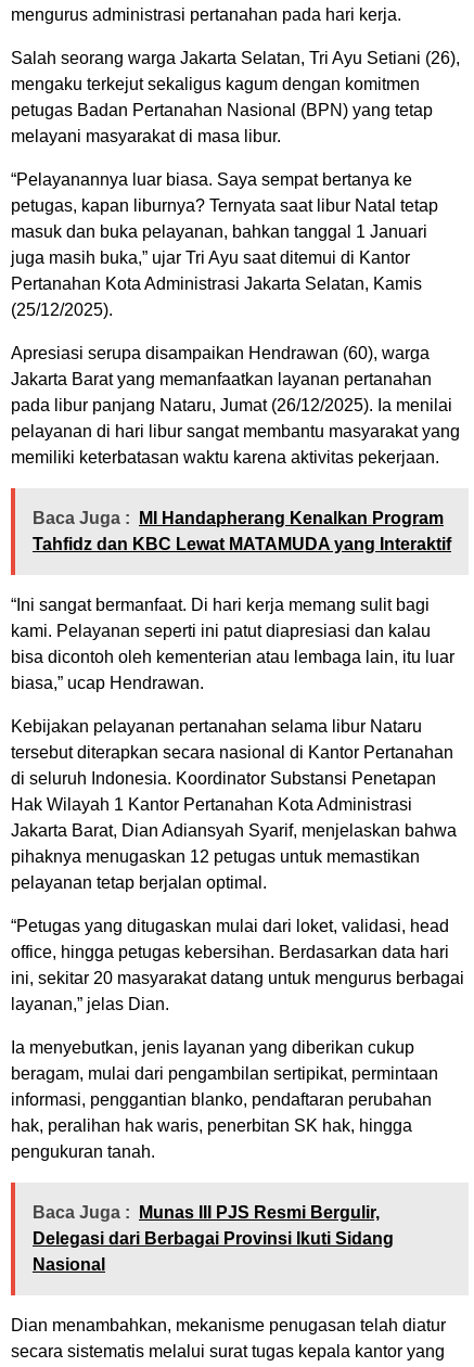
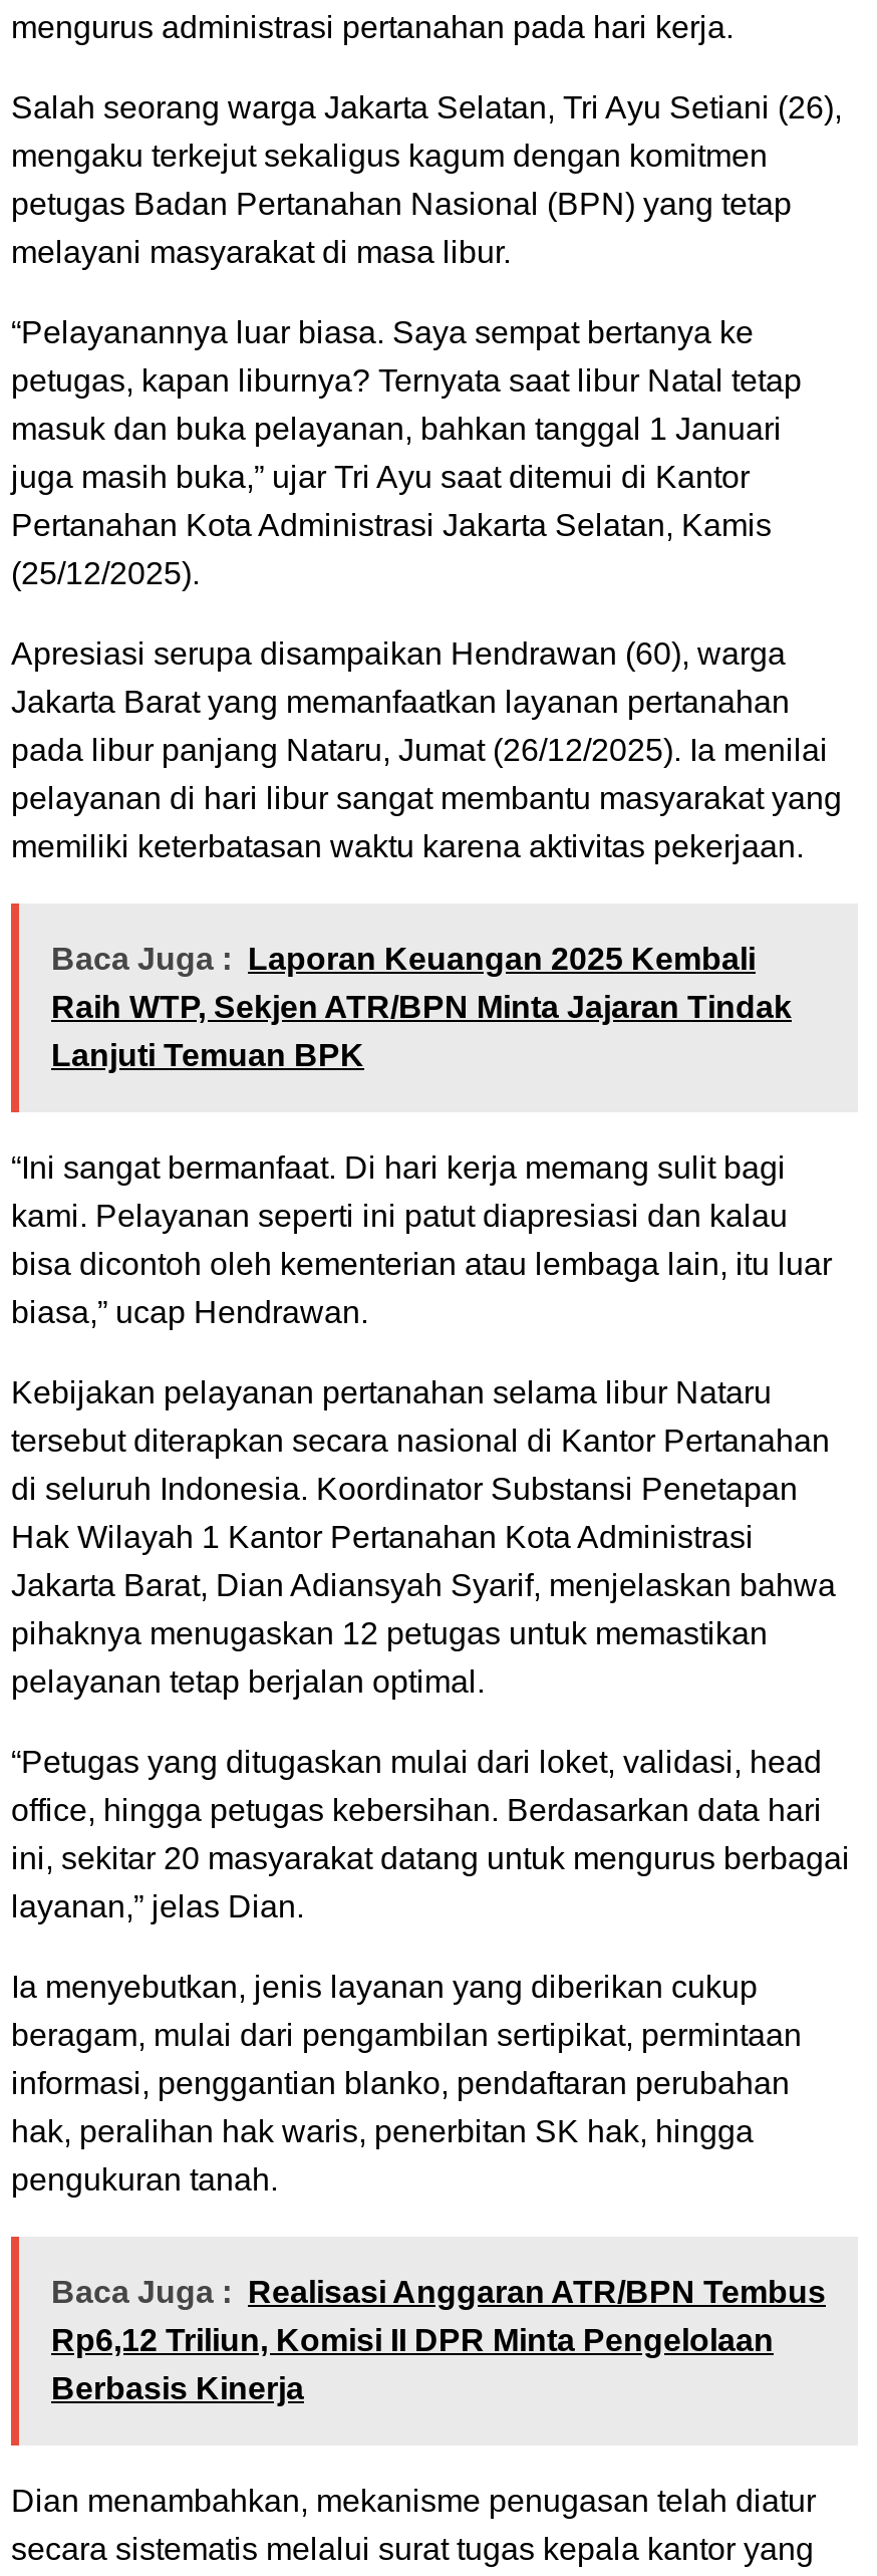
[33,509,451,554] Baca Juga : MI Handapherang Kenalkan Program | Tahfidz dan KBC Lewat MATAMUDA yang Interaktif -> [51,942,792,1073] Baca Juga : Laporan Keuangan 2025 Kembali | Raih WTP, Sekjen ATR/BPN Minta Jajaran Tindak | Lanjuti Temuan BPK
[33,1204,394,1274] Baca Juga : Munas III PJS Resmi Bergulir, | Delegasi dari Berbagai Provinsi Ikuti Sidang | Nasional -> [51,2276,826,2406] Baca Juga : Realisasi Anggaran ATR/BPN Tembus | Rp6,12 Triliun, Komisi II DPR Minta Pengelolaan | Berbasis Kinerja

